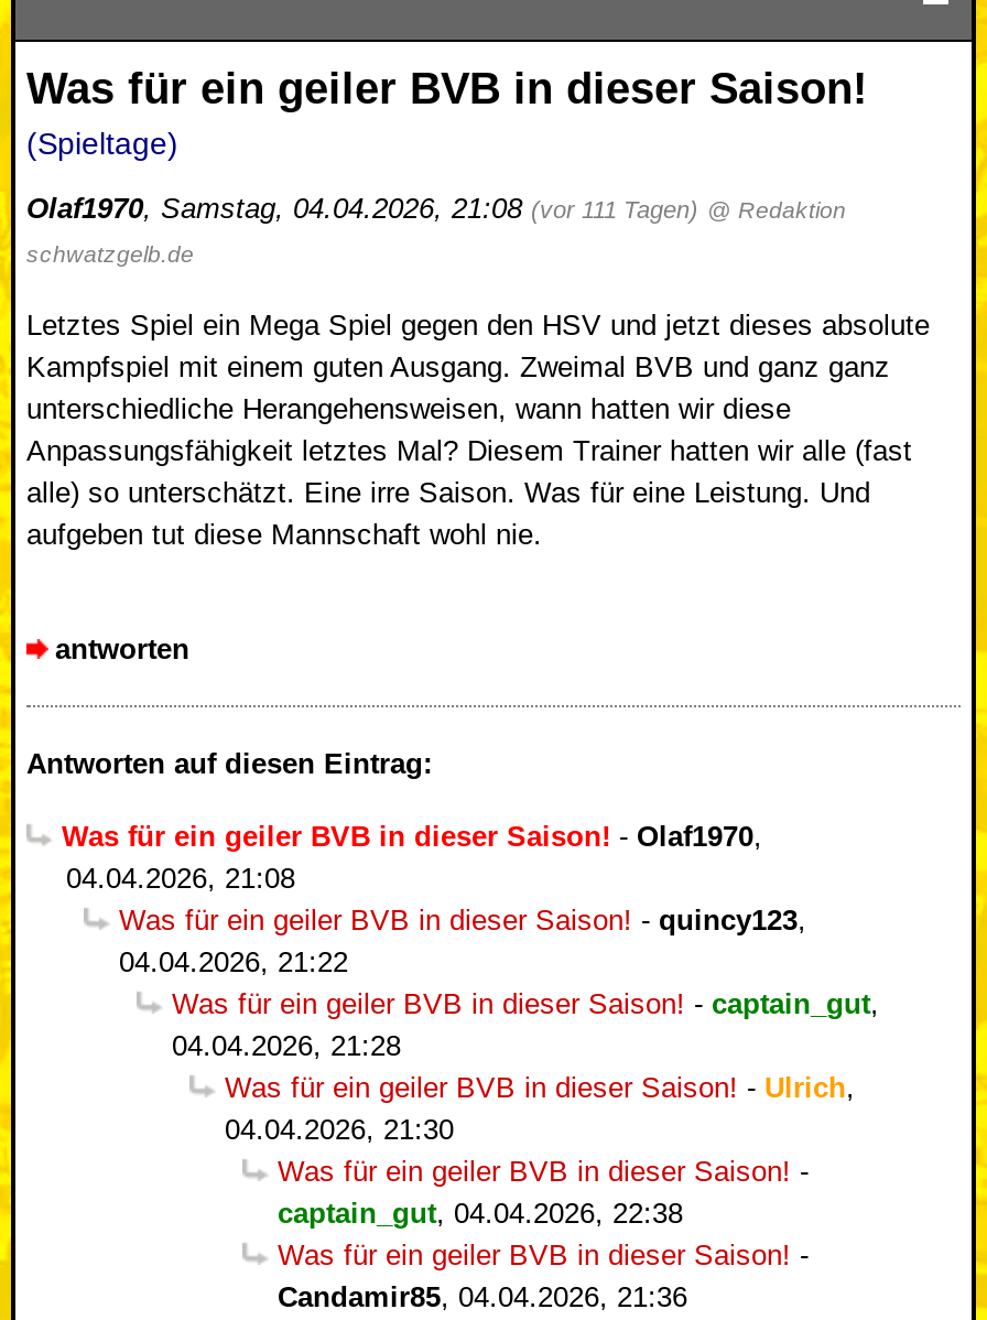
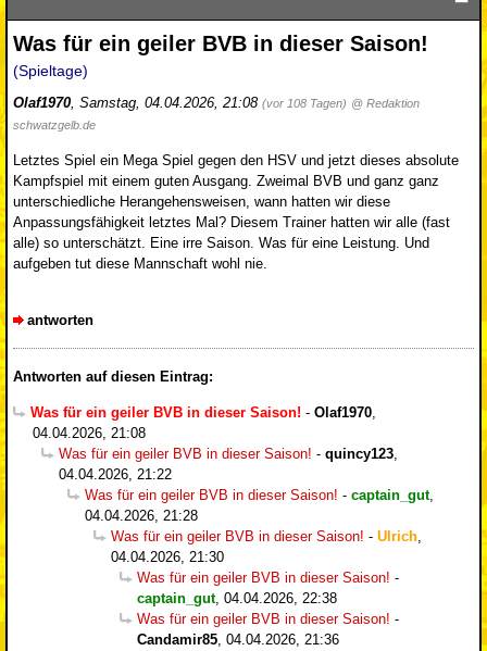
[26,192,846,225] Olaf1970, Samstag, 04.04.2026, 21:08 (vor 111 Tagen) @ Redaktion -> [13,95,420,111] Olaf1970, Samstag, 04.04.2026, 21:08 (vor 108 Tagen) @ Redaktion

